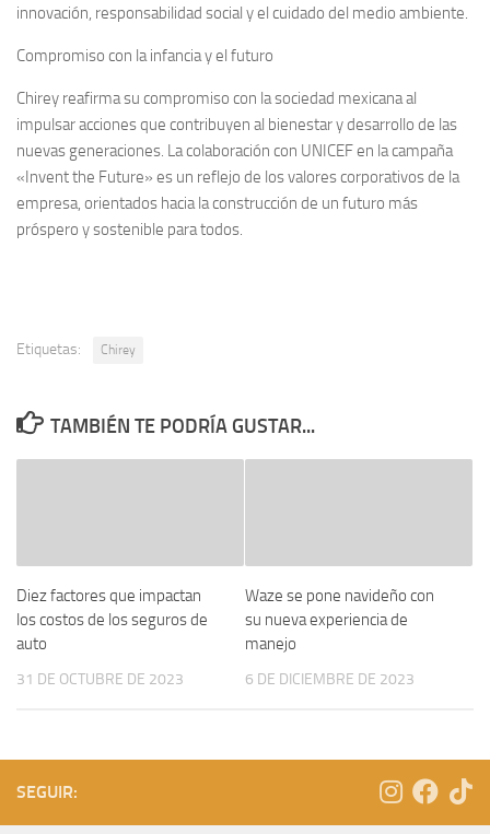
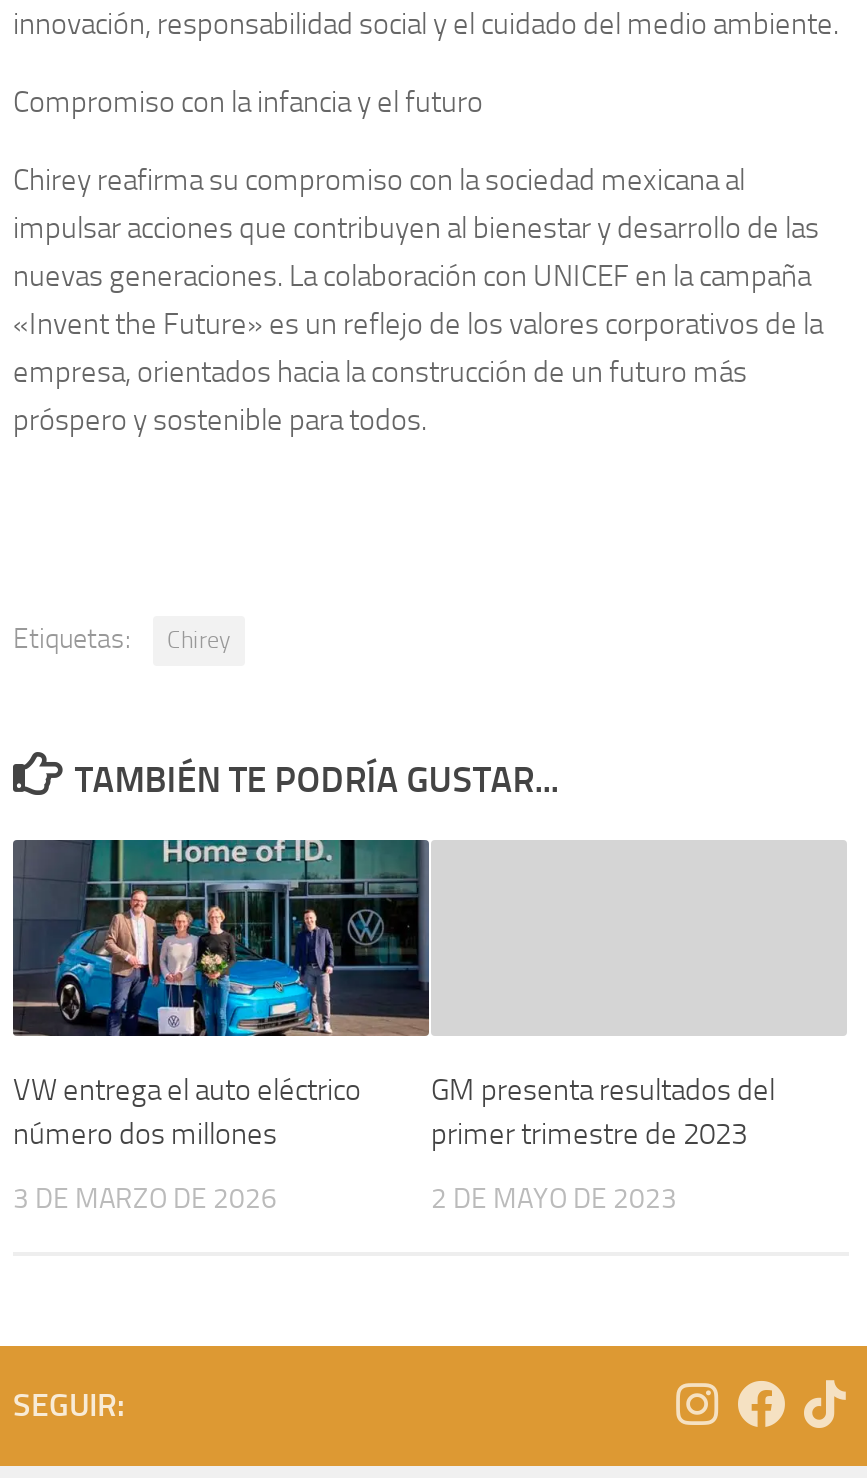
none -> [11,838,431,1036] [image]
[16,586,208,654] Diez factores que impactan | los costos de los seguros de | auto -> [13,1072,361,1152] VW entrega el auto eléctrico | número dos millones
[245,586,434,654] Waze se pone navideño con | su nueva experiencia de | manejo -> [431,1072,775,1152] GM presenta resultados del | primer trimestre de 2023
[16,670,184,689] 31 DE OCTUBRE DE 2023 -> [13,1182,277,1216] 3 DE MARZO DE 2026
[245,670,415,689] 6 DE DICIEMBRE DE 2023 -> [431,1182,677,1216] 2 DE MAYO DE 2023

